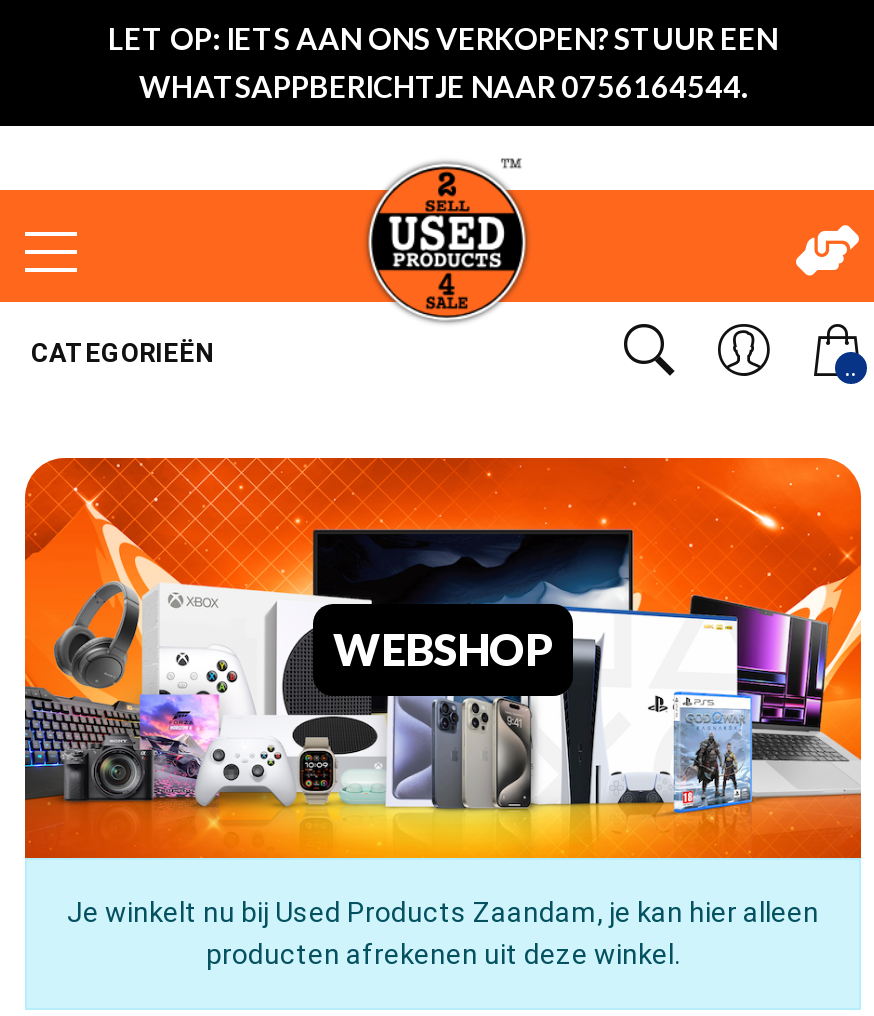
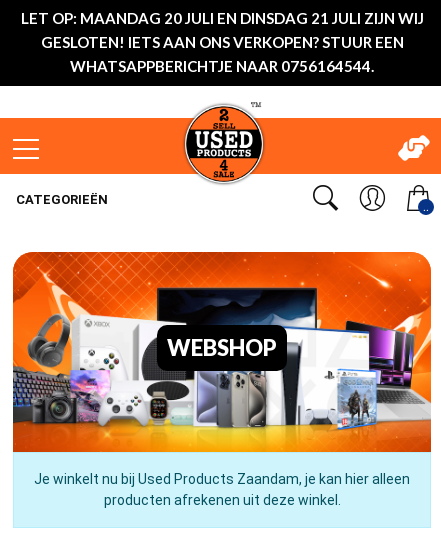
[108,20,778,56] LET OP: IETS AAN ONS VERKOPEN? STUUR EEN -> [20,9,423,51] LET OP: MAANDAG 20 JULI EN DINSDAG 21 JULI ZIJN WIJ | GESLOTEN! IETS AAN ONS VERKOPEN? STUUR EEN

